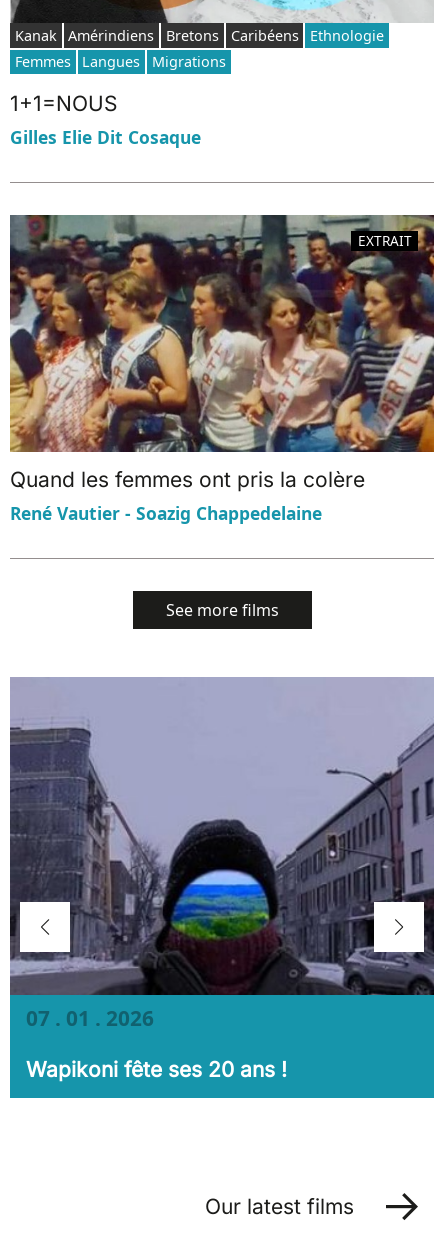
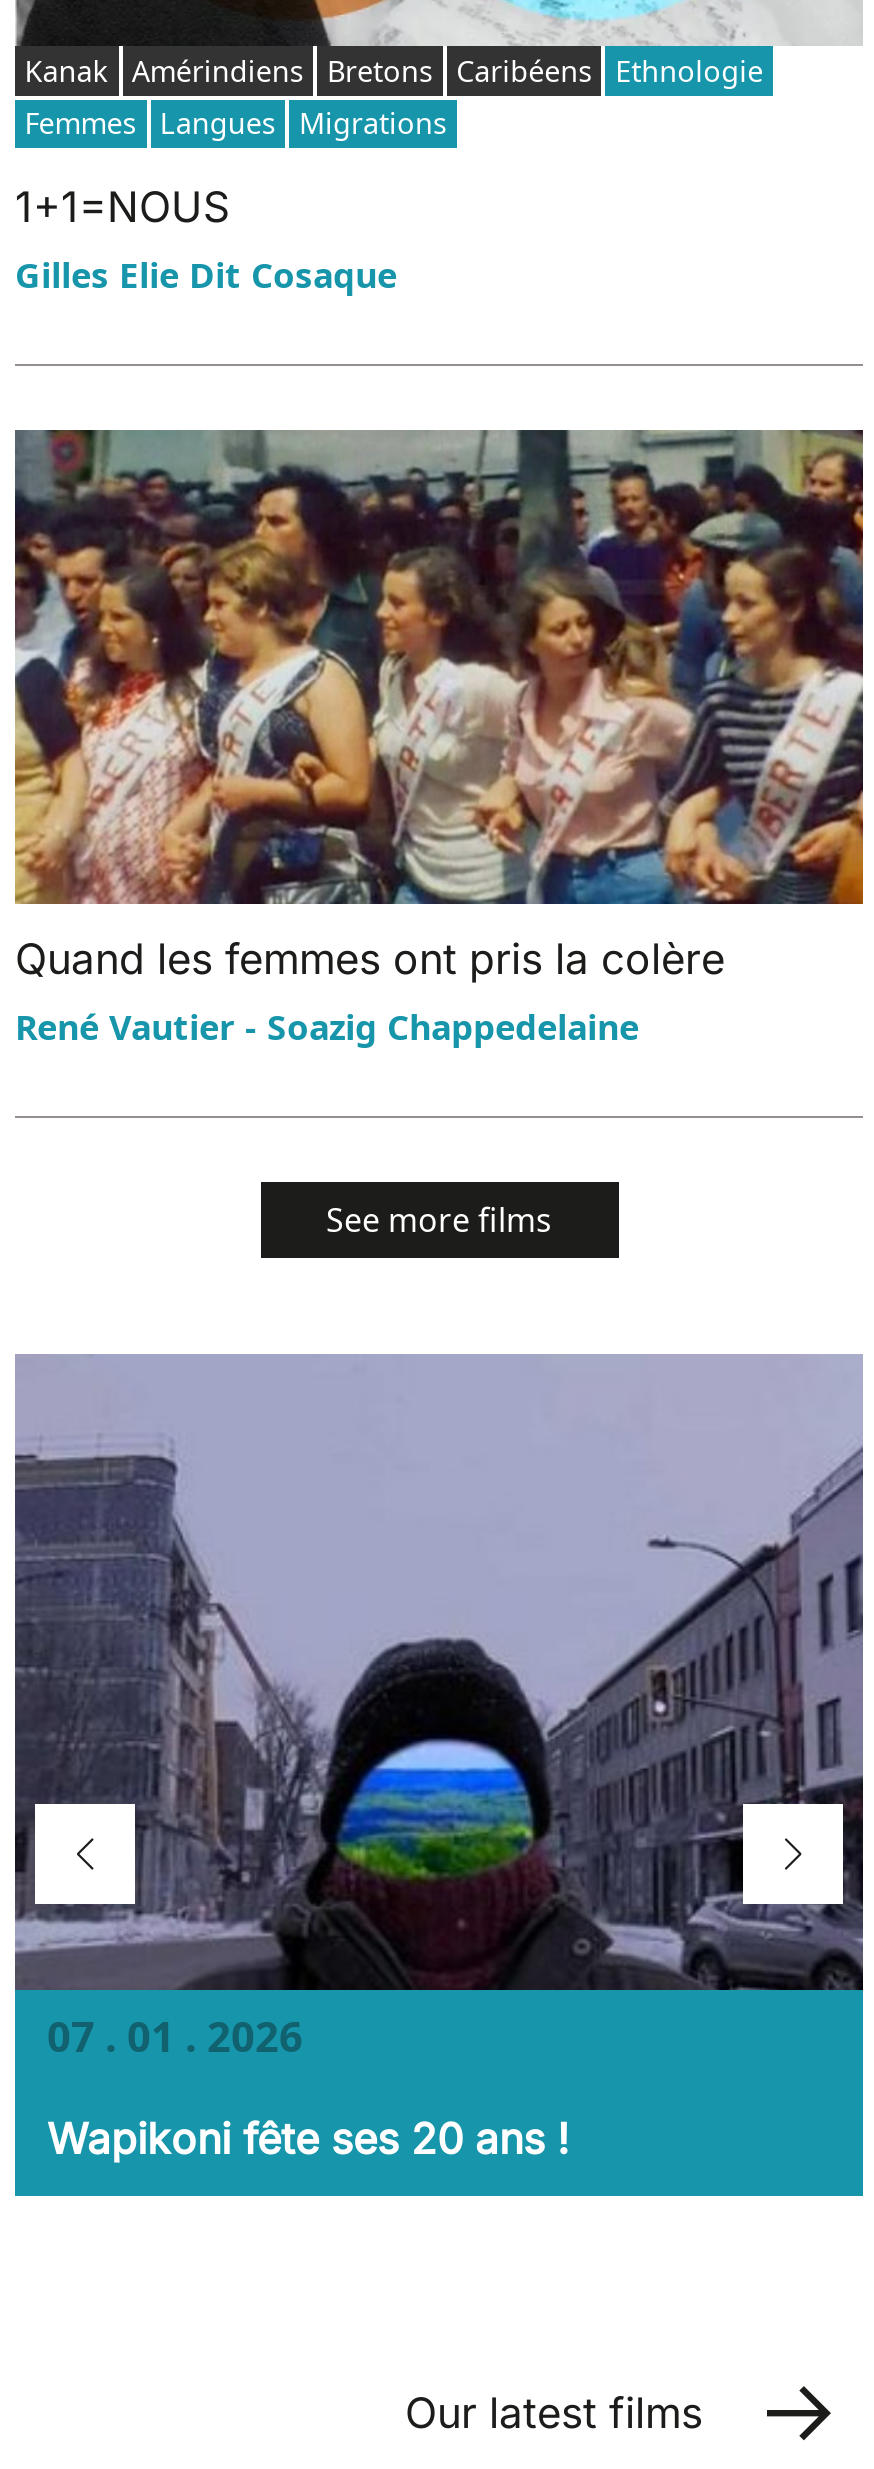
[358,231,412,250] EXTRAIT -> none

